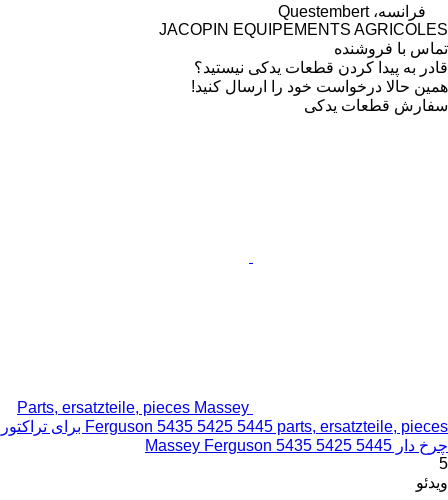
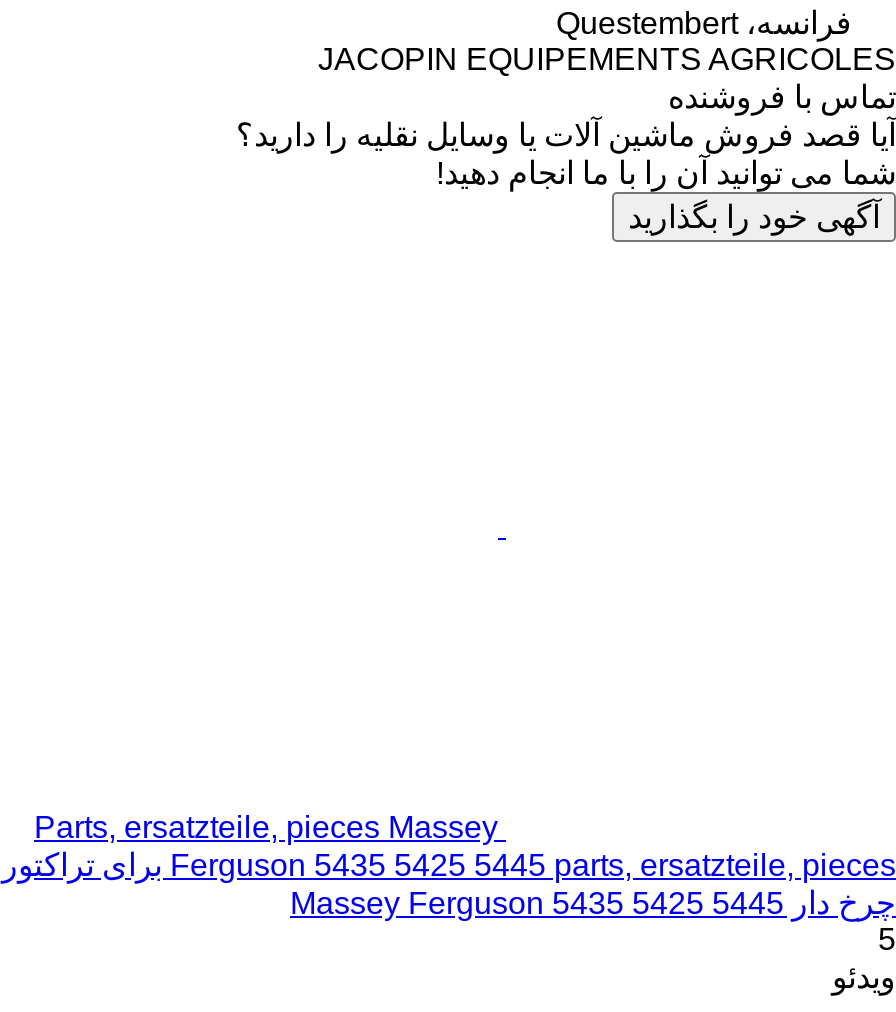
[191,59,448,114] قادر به پیدا کردن قطعات یدکی نیستید؟ | همین حالا درخواست خود را ارسال کنید! | سفارش قطعات یدکی -> [236,118,896,234] آیا قصد فروش ماشین آلات یا وسایل نقلیه را دارید؟ | شما می توانید آن را با ما انجام دهید! | آگهی خود را بگذارید

